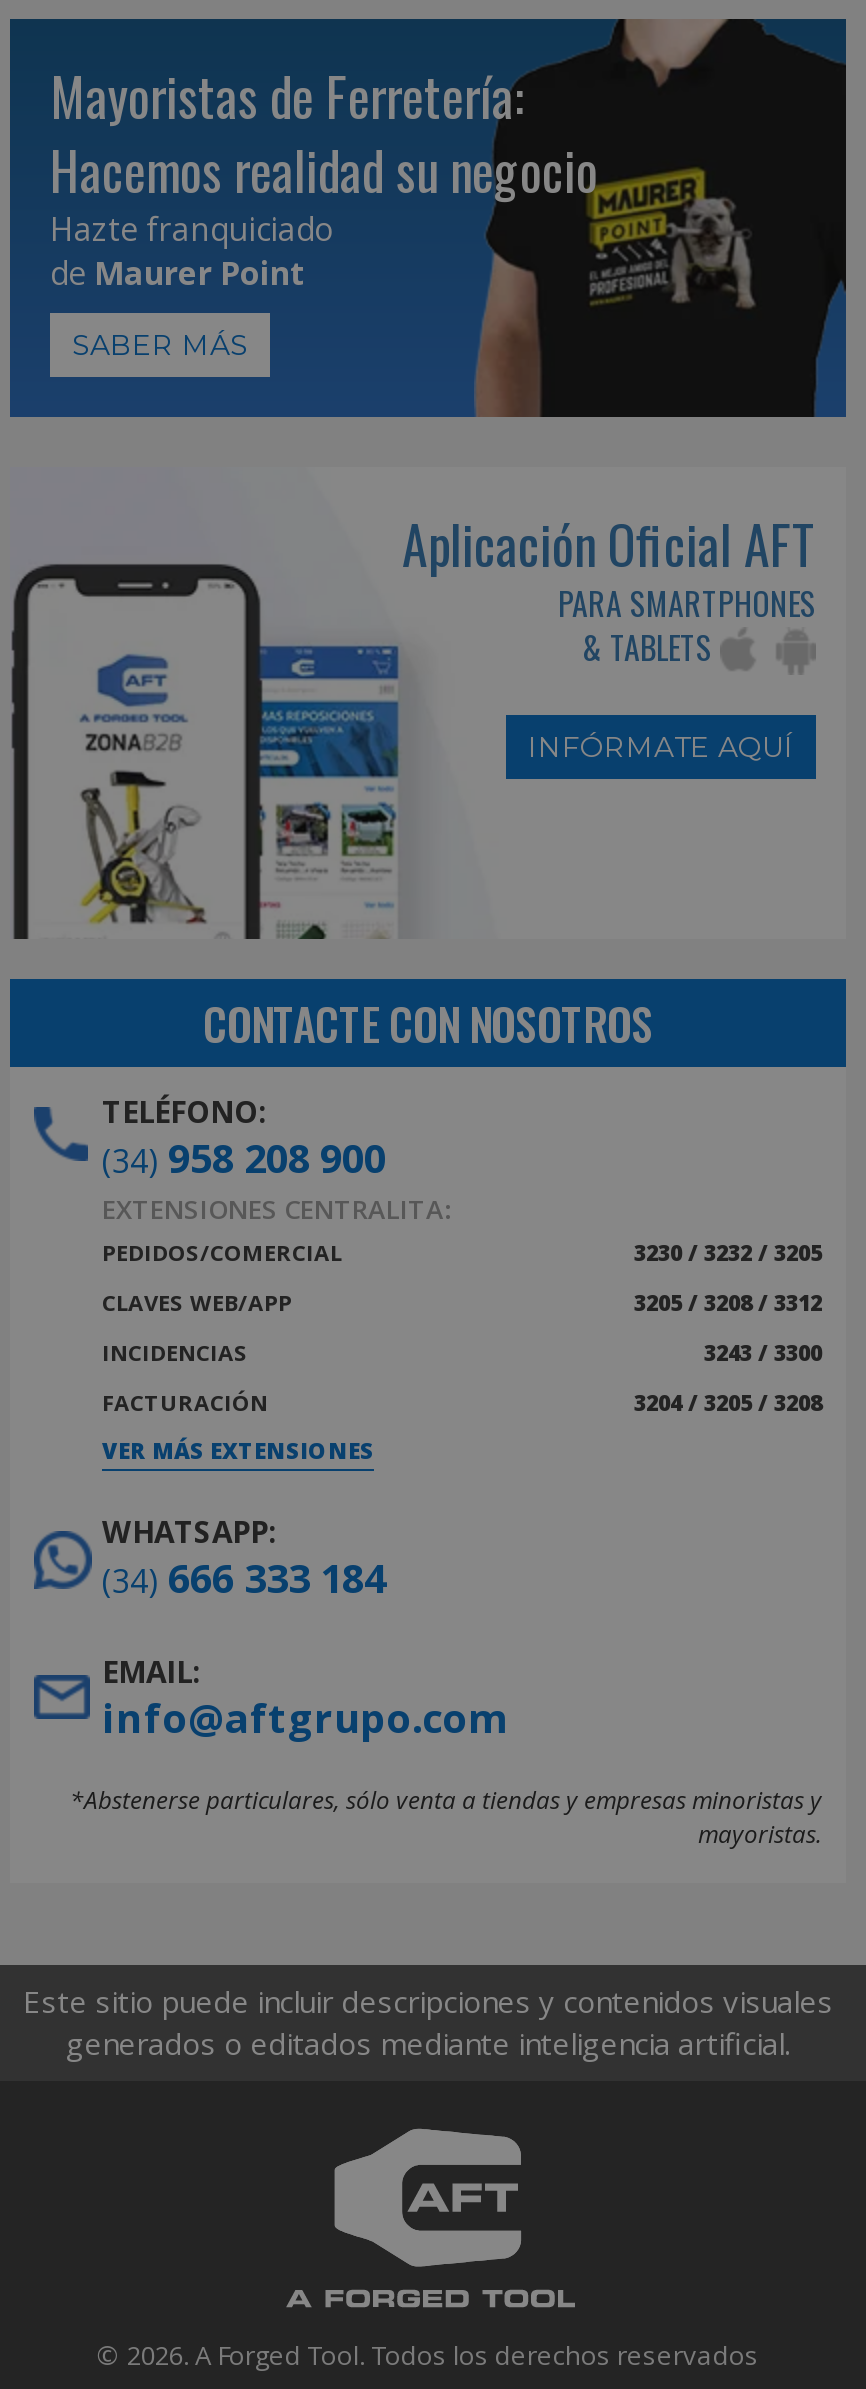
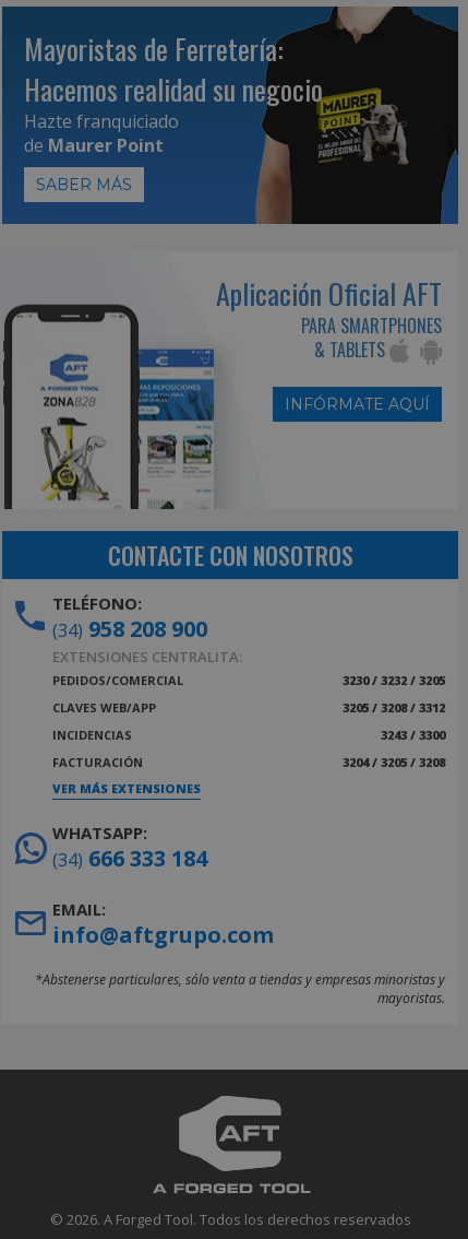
[23,1981,833,2063] Este sitio puede incluir descripciones y contenidos visuales | generados o editados mediante inteligencia artificial. -> none

